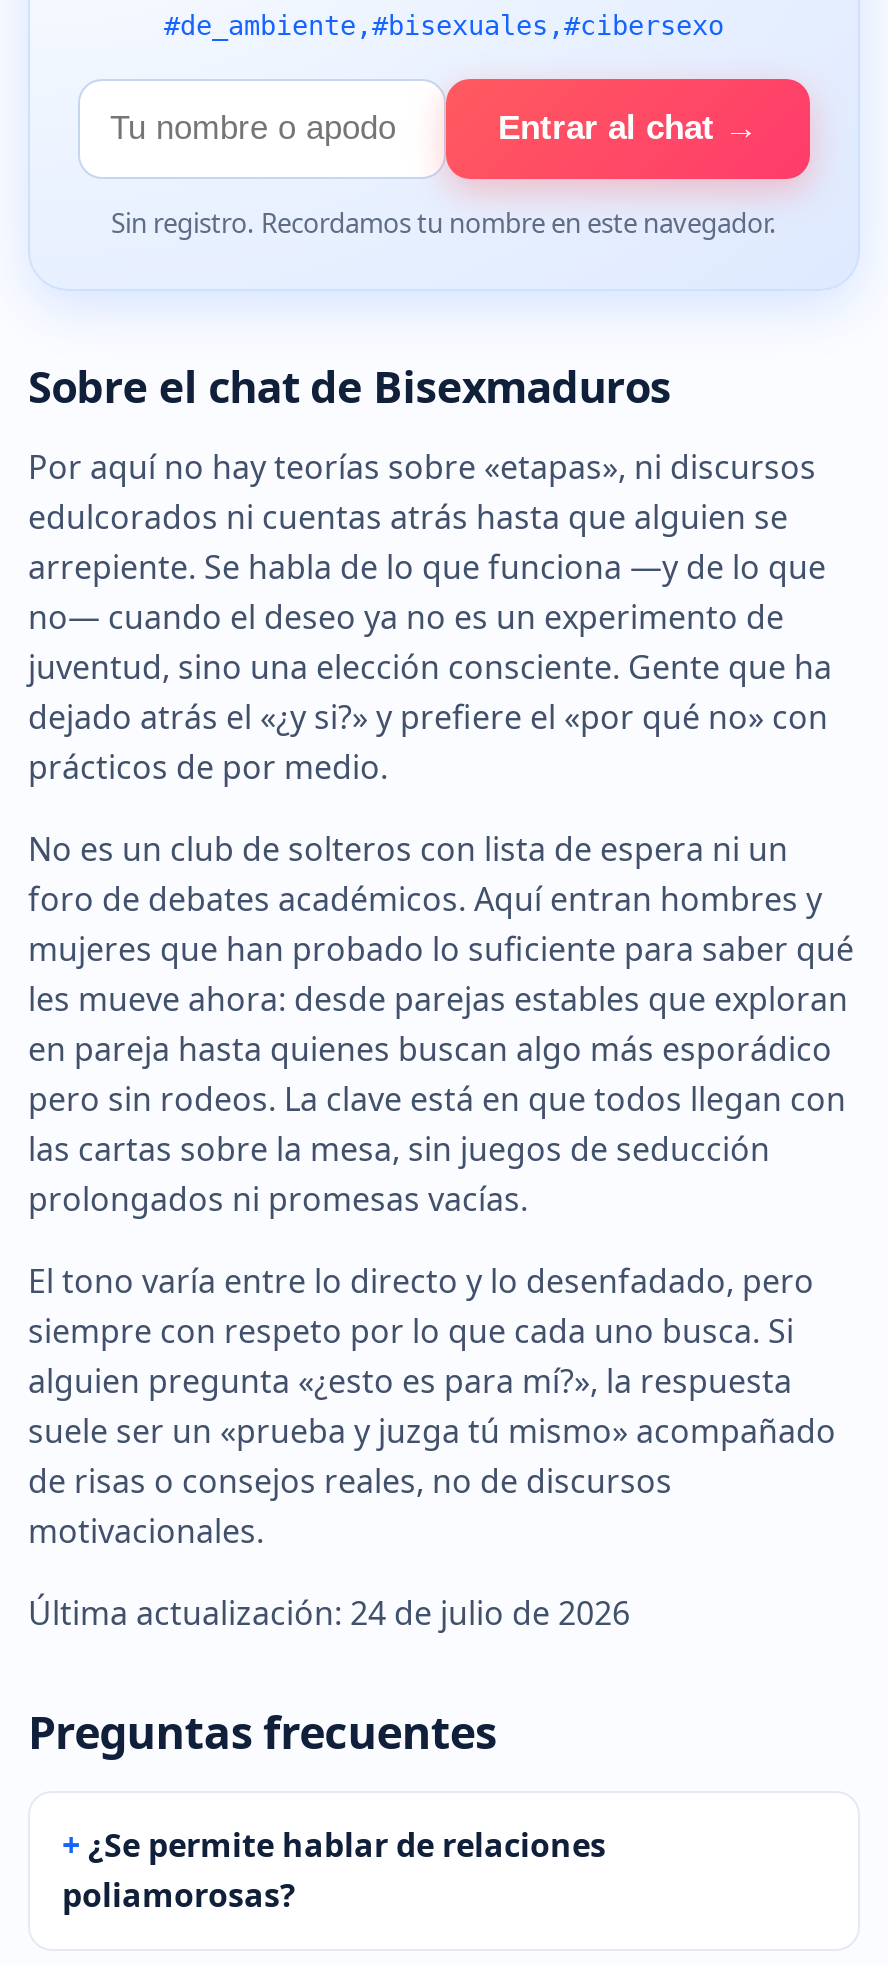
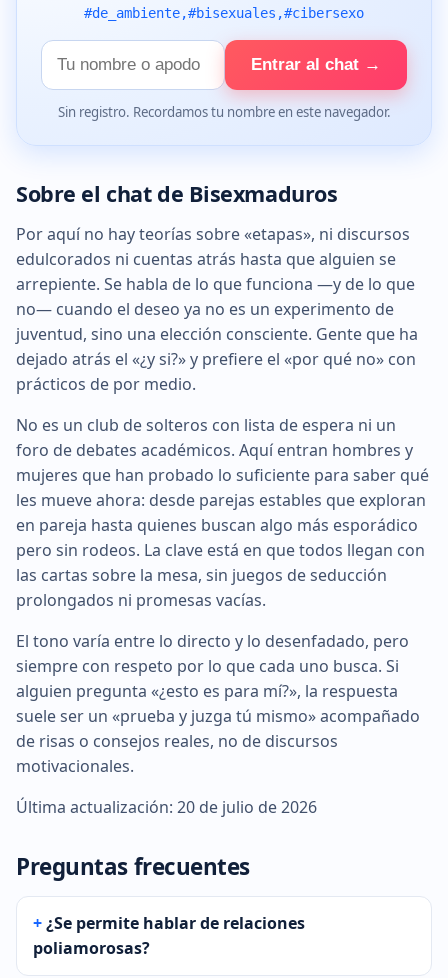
[28,1590,630,1634] Última actualización: 24 de julio de 2026 -> [16,795,317,817] Última actualización: 20 de julio de 2026

